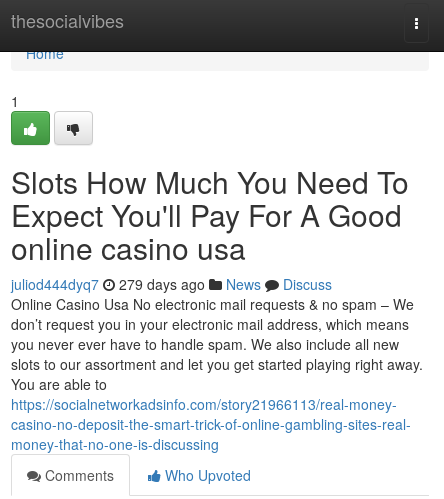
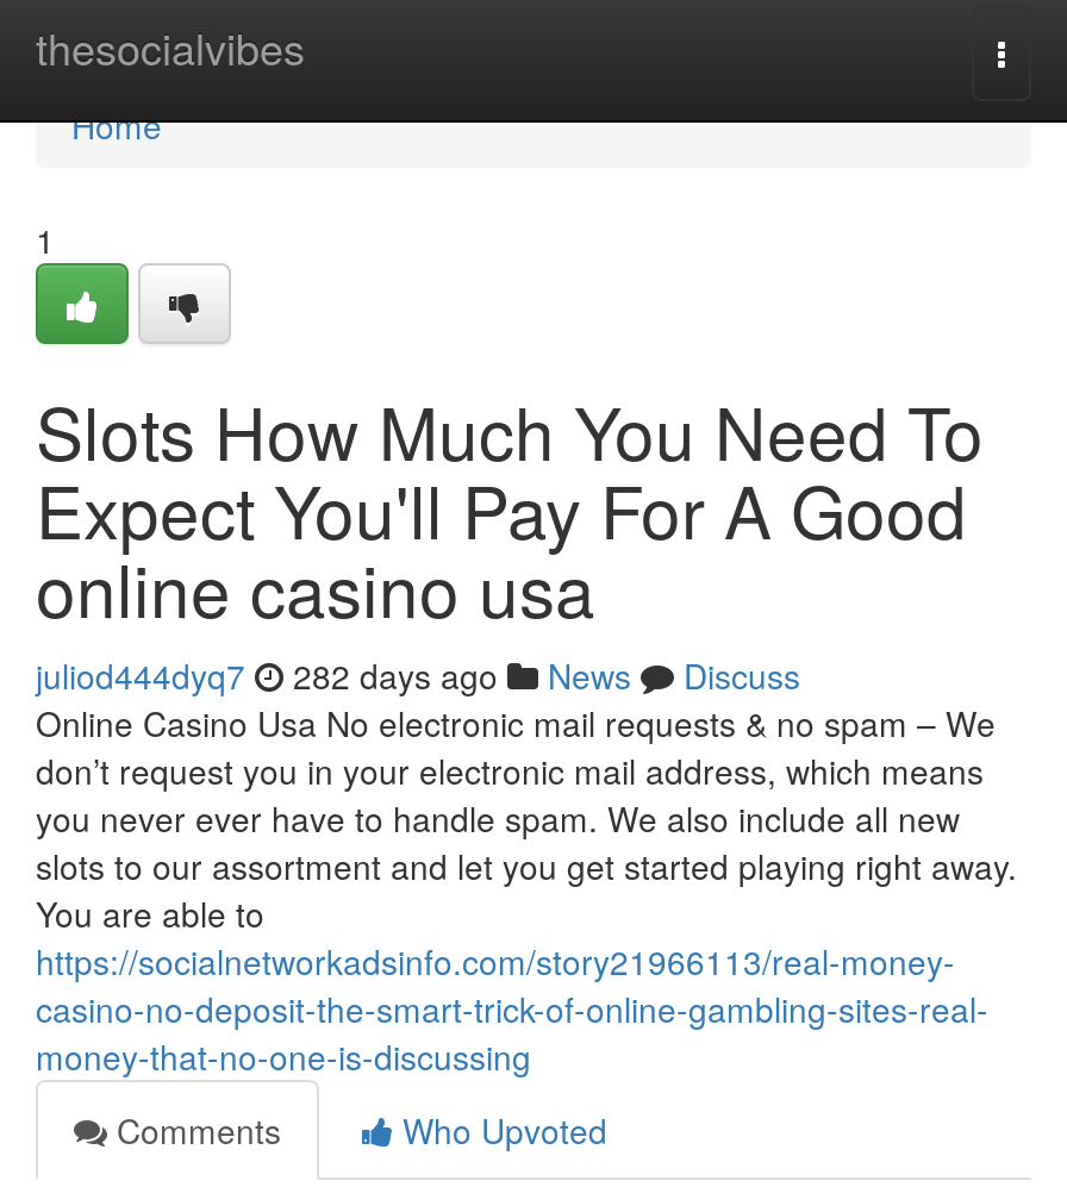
[11,274,332,294] juliod444dyq7 279 days ago News Discuss -> [36,651,800,699] juliod444dyq7 282 days ago News Discuss

